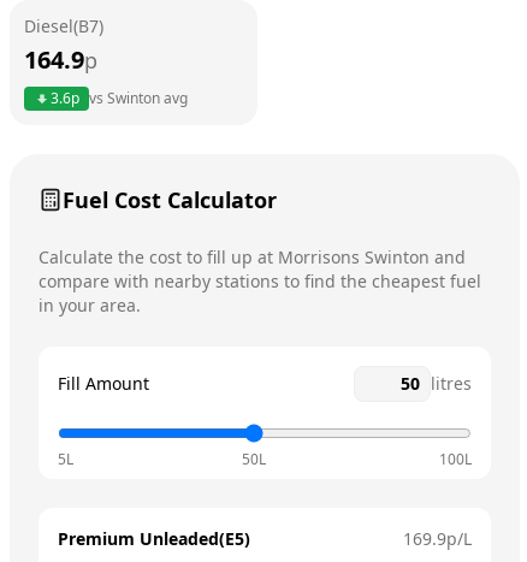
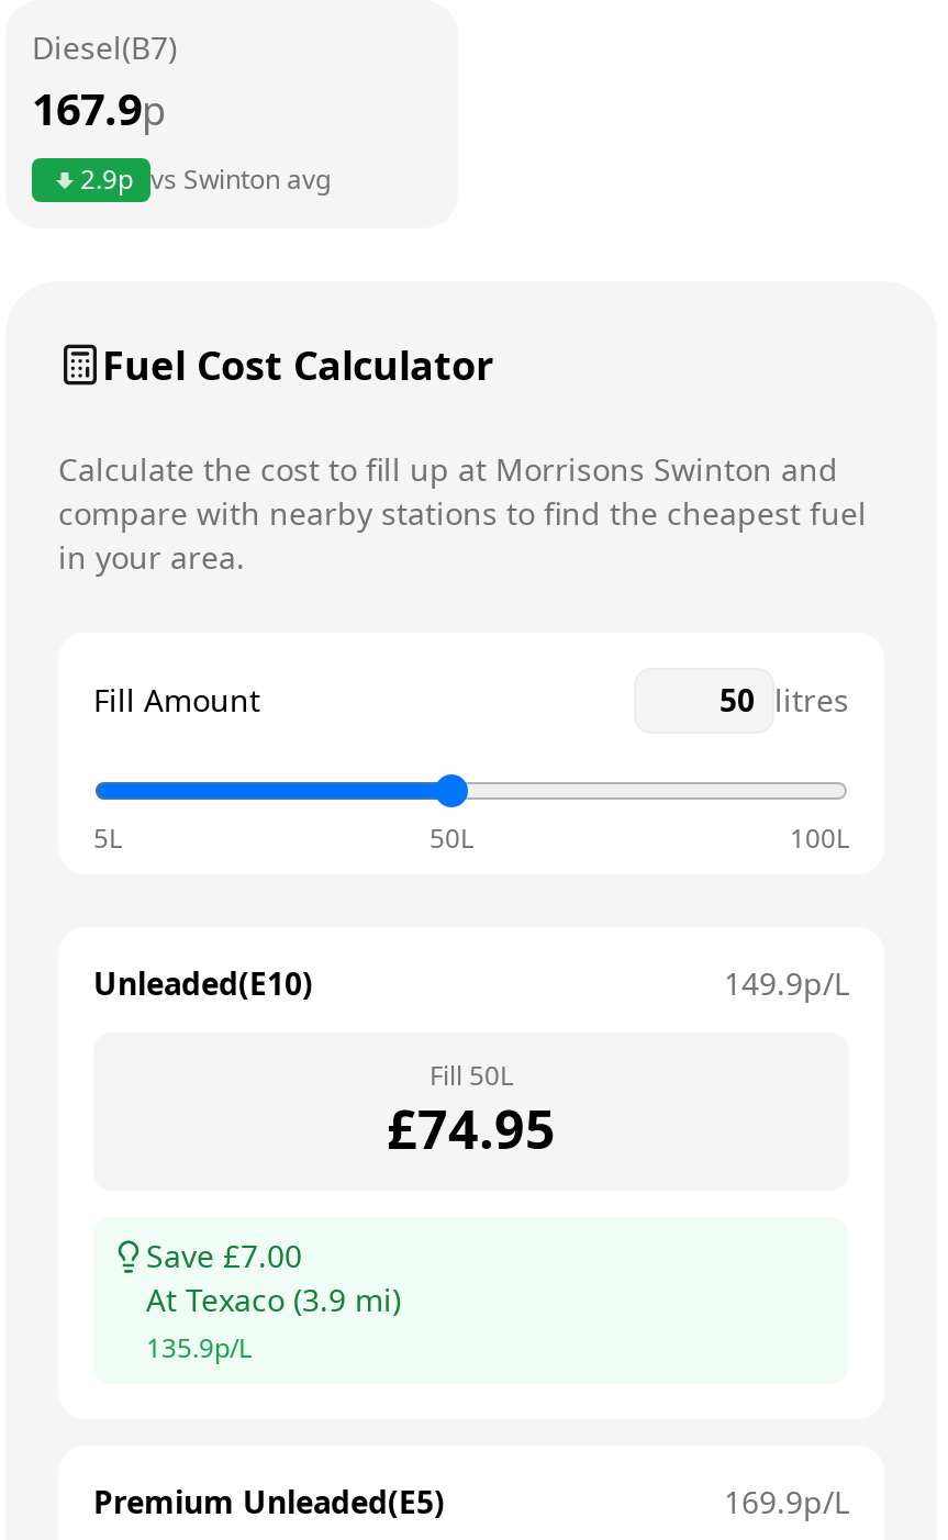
[24,43,97,76] 164.9p -> [32,79,166,138] 167.9p
[51,88,188,108] 3.6p vs Swinton avg -> [80,160,331,197] 2.9p vs Swinton avg
none -> [93,962,849,1366] Unleaded(E10) | 149.9p/L | Fill 50L | £74.95 | Save £7.00 | At Texaco (3.9 mi) | 135.9p/L

